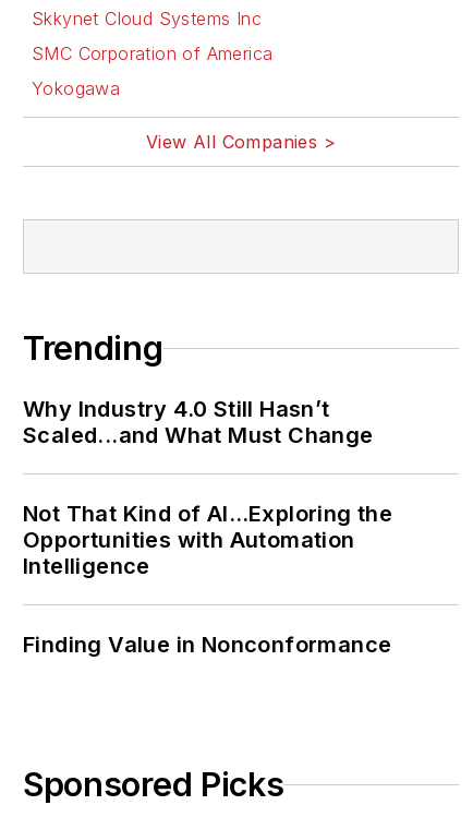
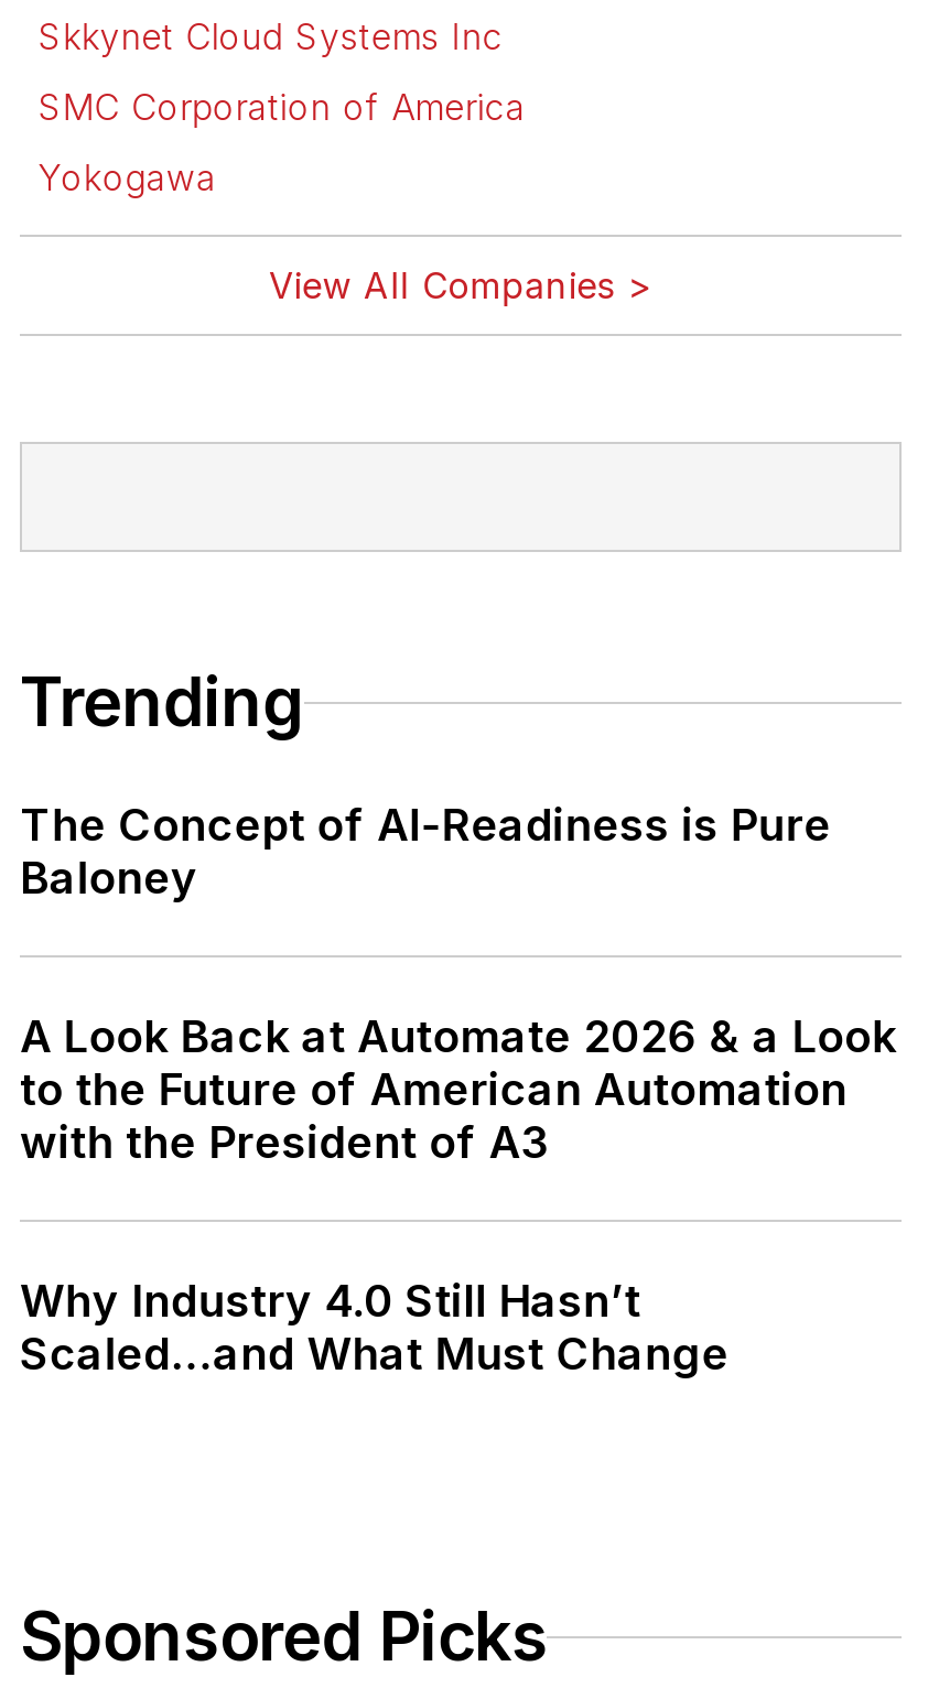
none -> [20,799,897,1169] The Concept of AI-Readiness is Pure | Baloney | A Look Back at Automate 2026 & a Look | to the Future of American Automation | with the President of A3
moved [23,396,373,448] -> [20,1275,729,1381]: Why Industry 4.0 Still Hasn’t | Scaled...and What Must Change
[23,501,393,658] Not That Kind of AI…Exploring the | Opportunities with Automation | Intelligence | Finding Value in Nonconformance -> none

